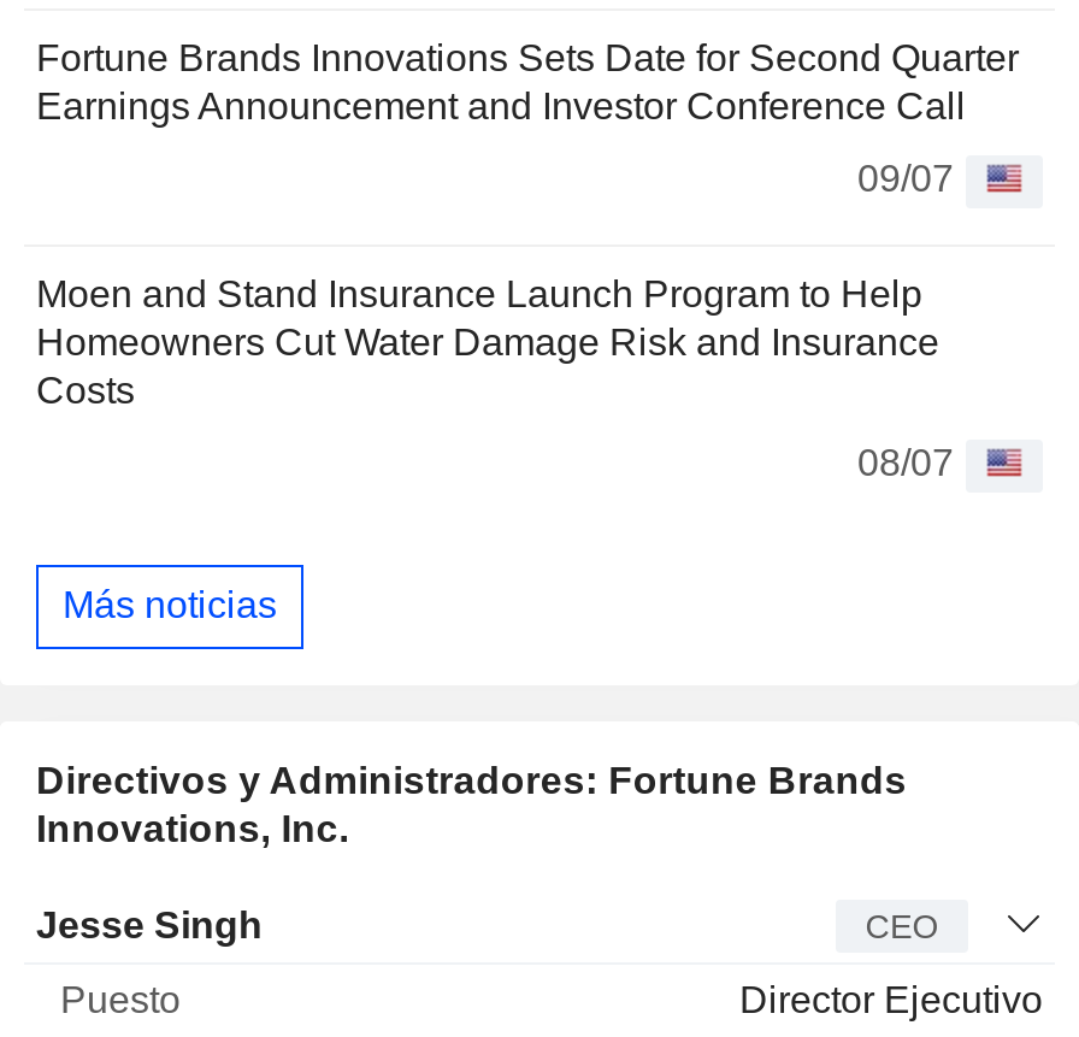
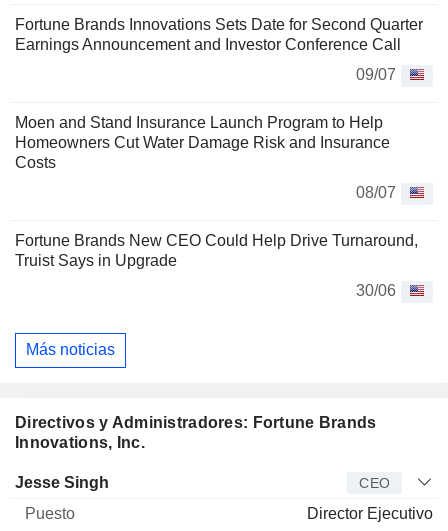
none -> [15,232,418,299] Fortune Brands New CEO Could Help Drive Turnaround, | Truist Says in Upgrade | 30/06

